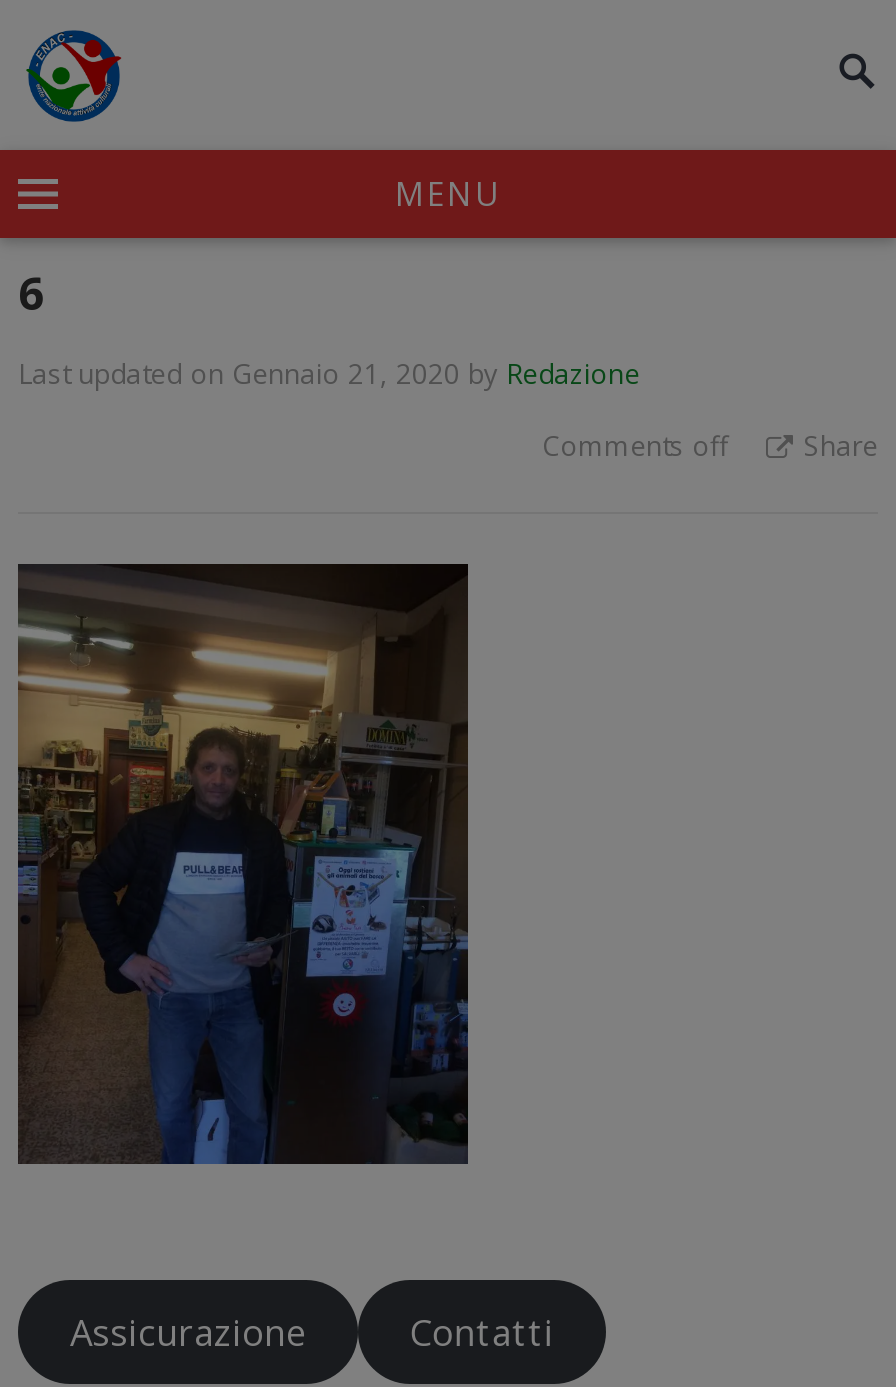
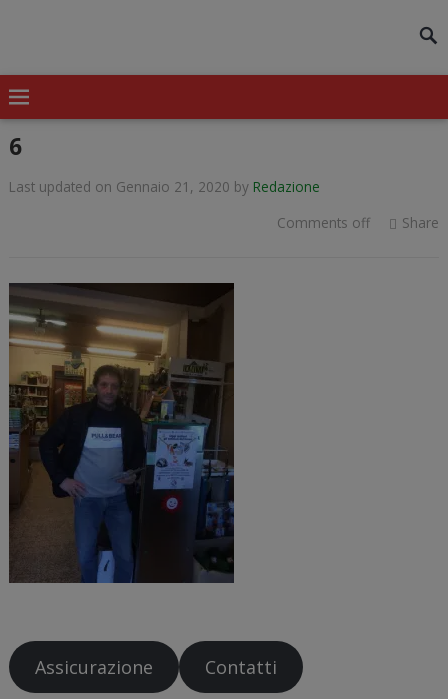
[24,28,122,124] [image] -> none
[395,172,501,216] MENU -> none

